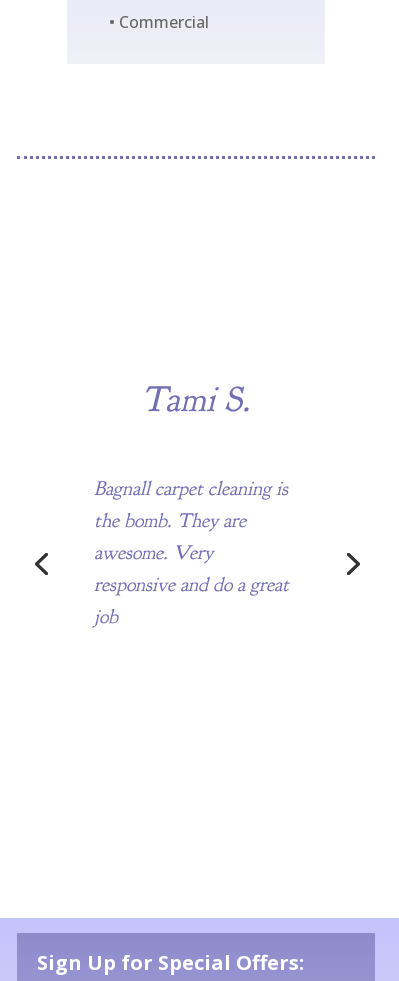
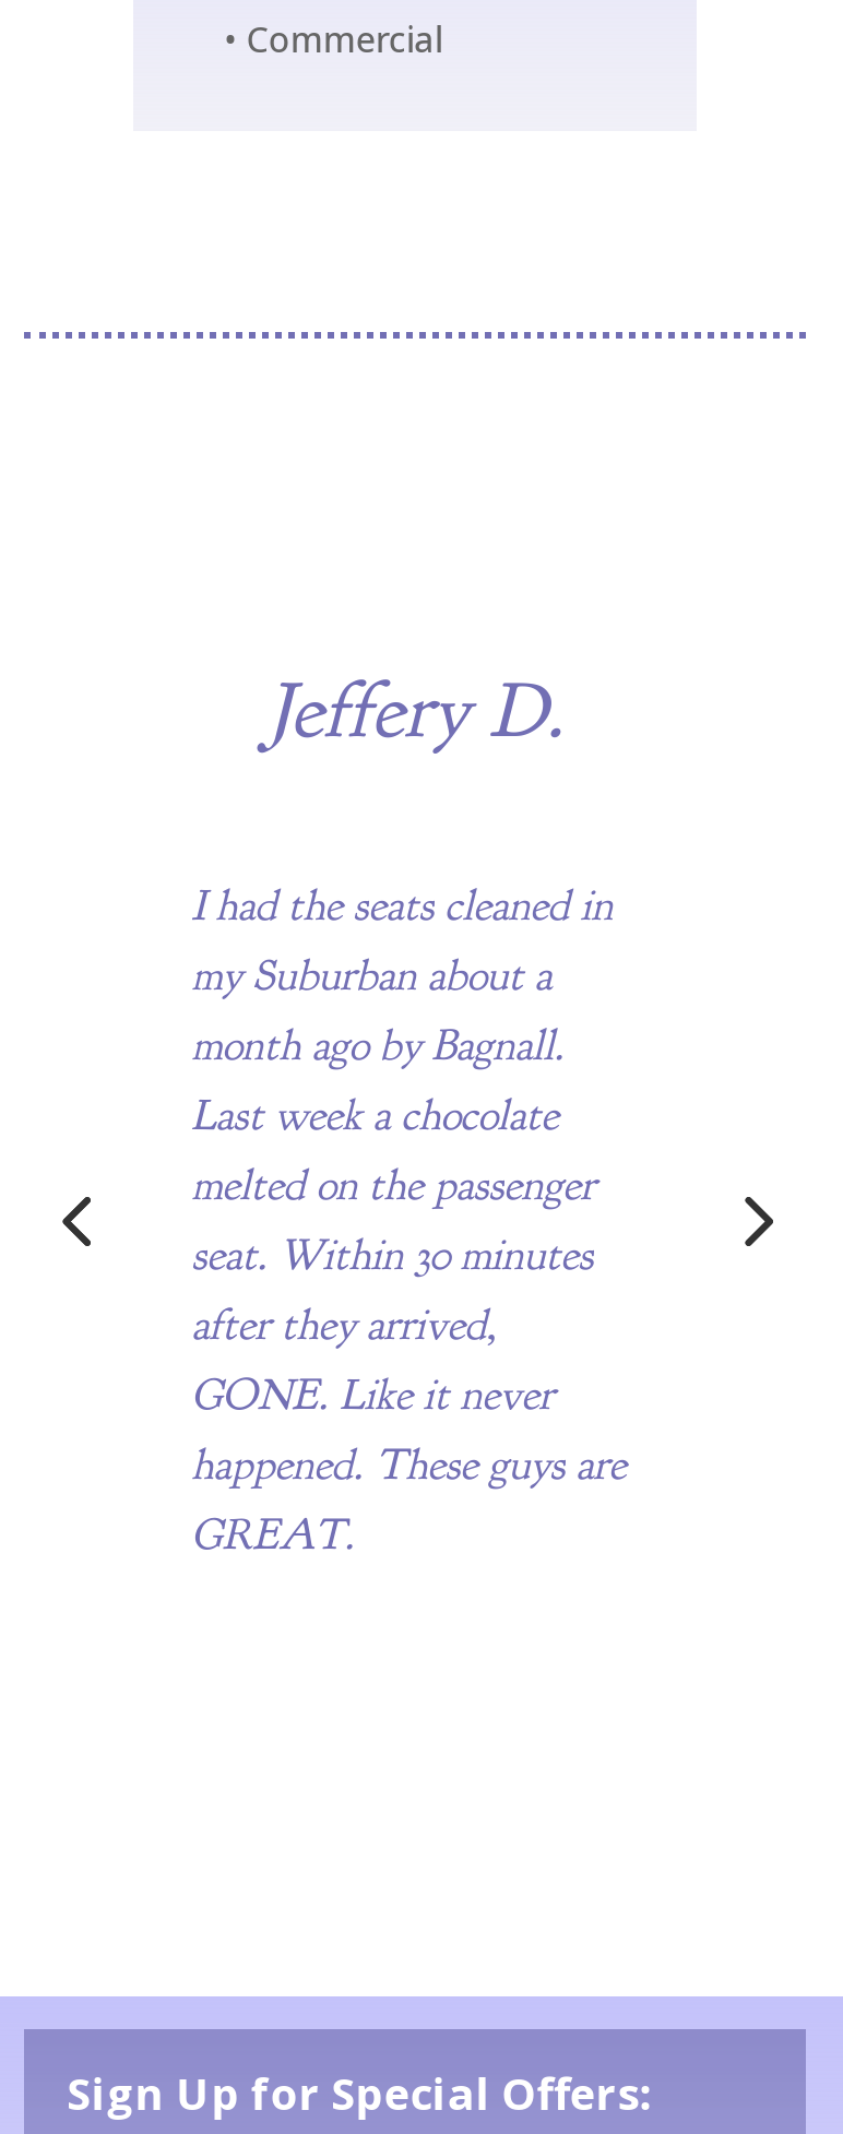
[141,376,250,422] Tami S. -> [266,660,563,760] Jeffery D.
[94,476,289,629] Bagnall carpet cleaning is | the bomb. They are | awesome. Very | responsive and do a great | job -> [192,878,626,1562] I had the seats cleaned in | my Suburban about a | month ago by Bagnall. | Last week a chocolate | melted on the passenger | seat. Within 30 minutes | after they arrived, | GONE. Like it never | happened. These guys are | GREAT.

